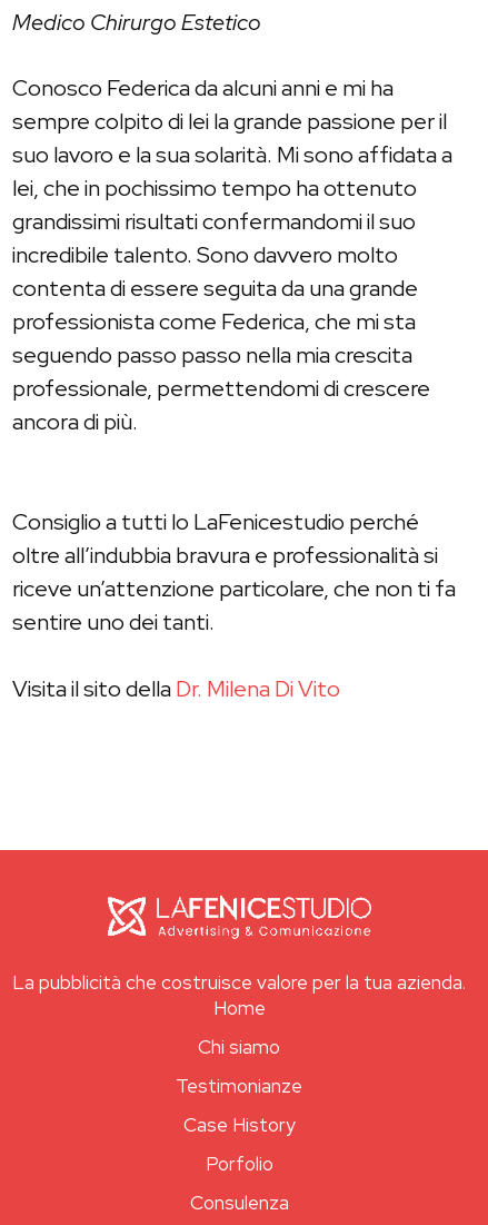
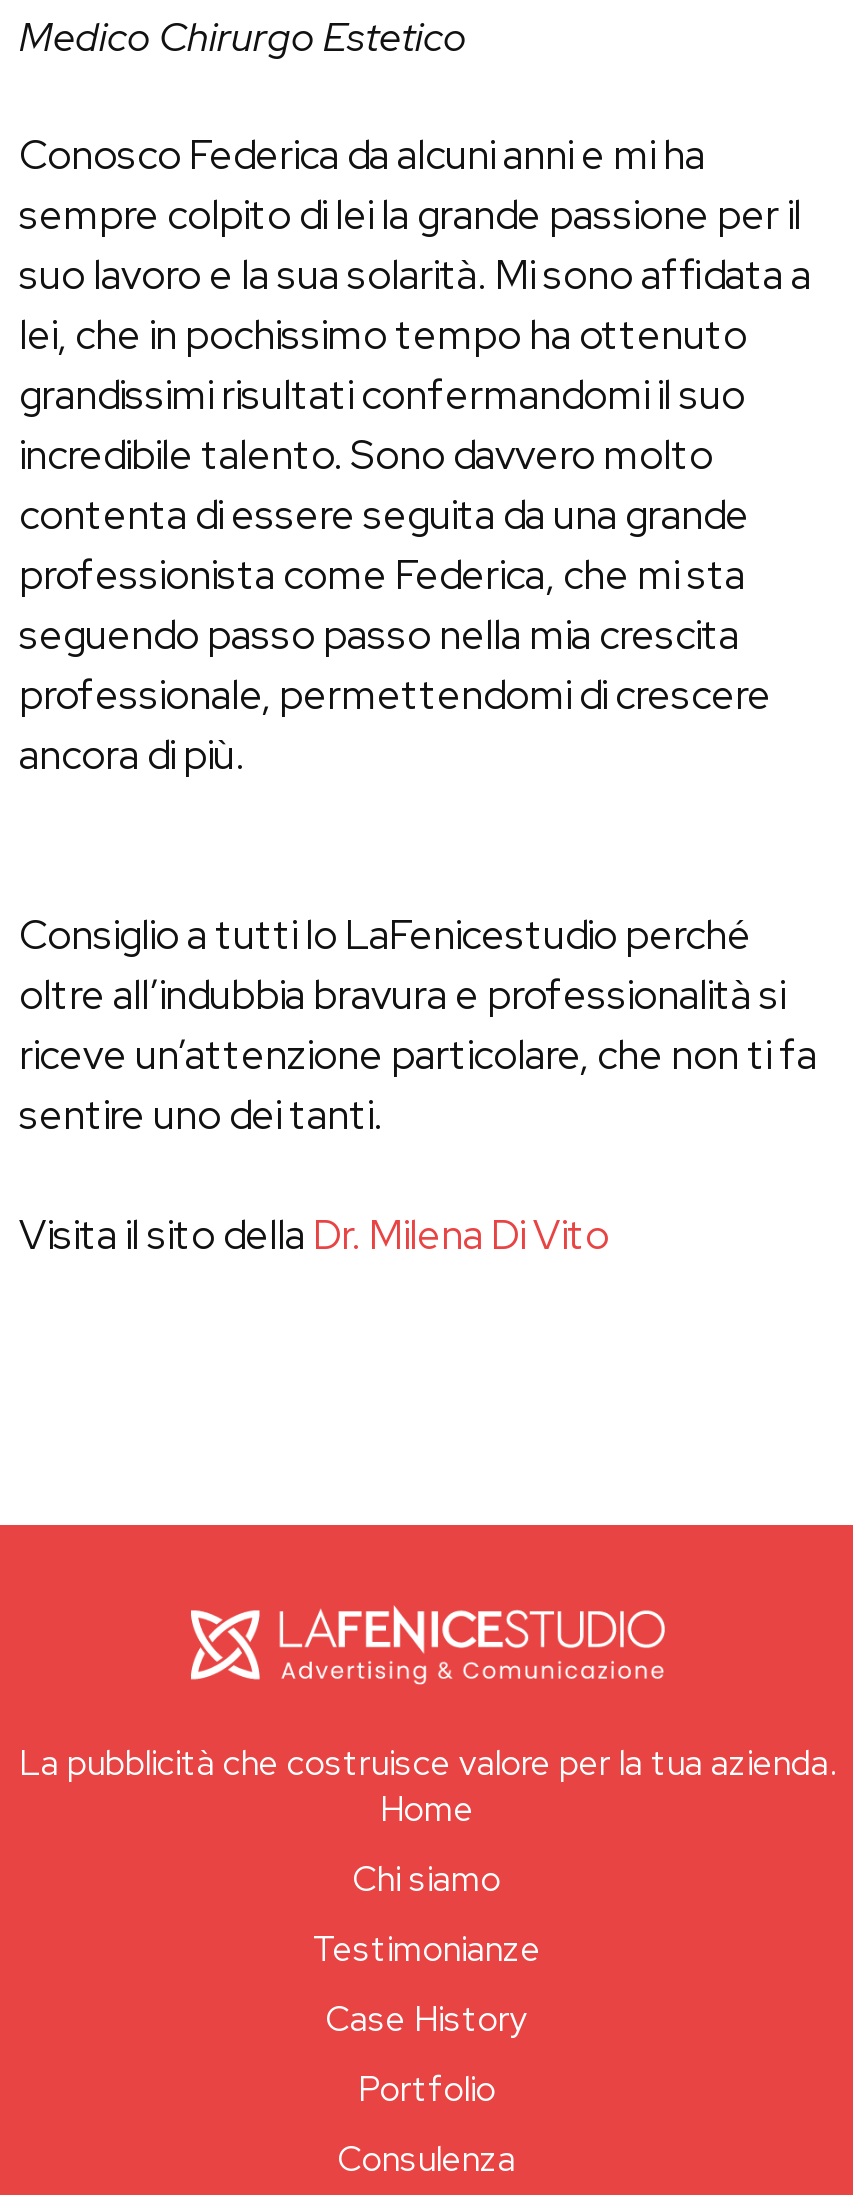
[205,1152,273,1176] Porfolio -> [358,2067,496,2111] Portfolio

